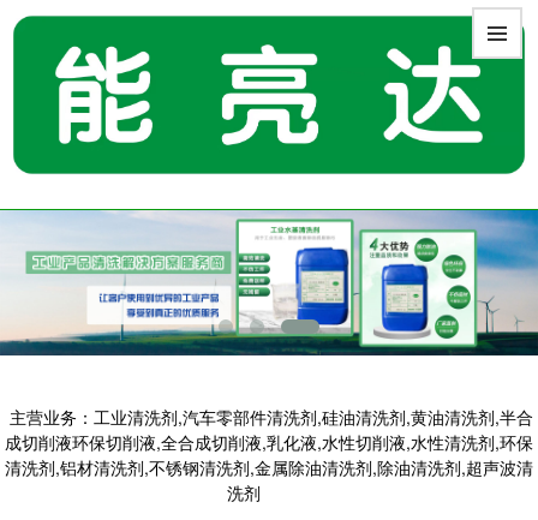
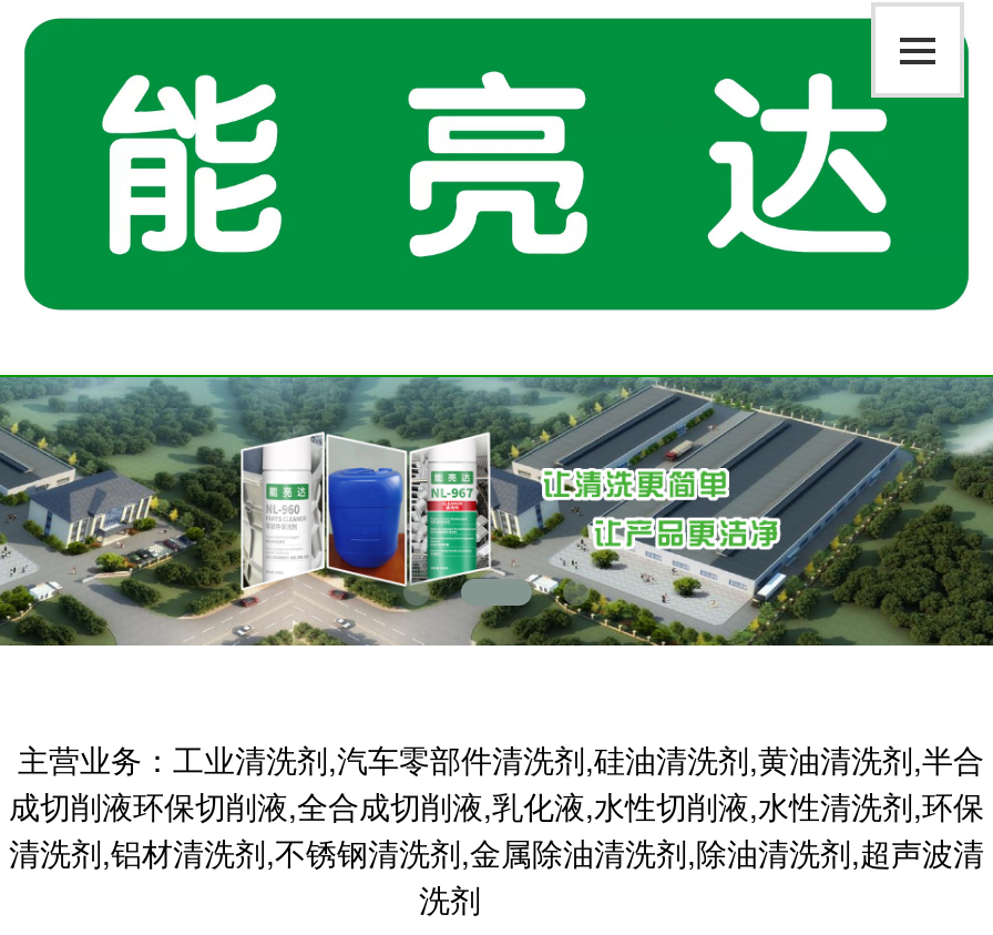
[4,209,534,357] [image] -> [7,375,986,648] [image]

